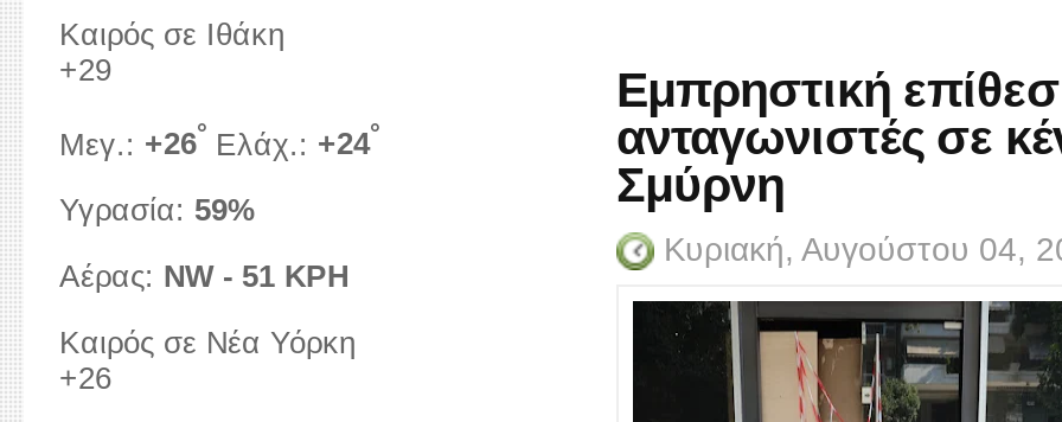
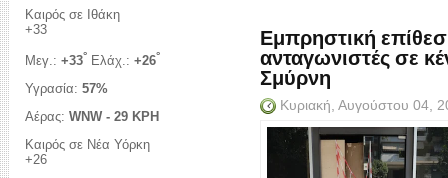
[59,52,111,88] +29 -> [25,22,47,37] +33
[59,119,379,162] Μεγ.: +26 ° Ελάχ.: +24° -> [25,50,160,68] Μεγ.: +33 ° Ελάχ.: +26°
[59,193,256,228] Υγρασία: 59% -> [25,81,108,96] Υγρασία: 57%
[59,259,348,295] Αέρας: NW - 51 KPH -> [25,109,159,124] Αέρας: WNW - 29 KPH

